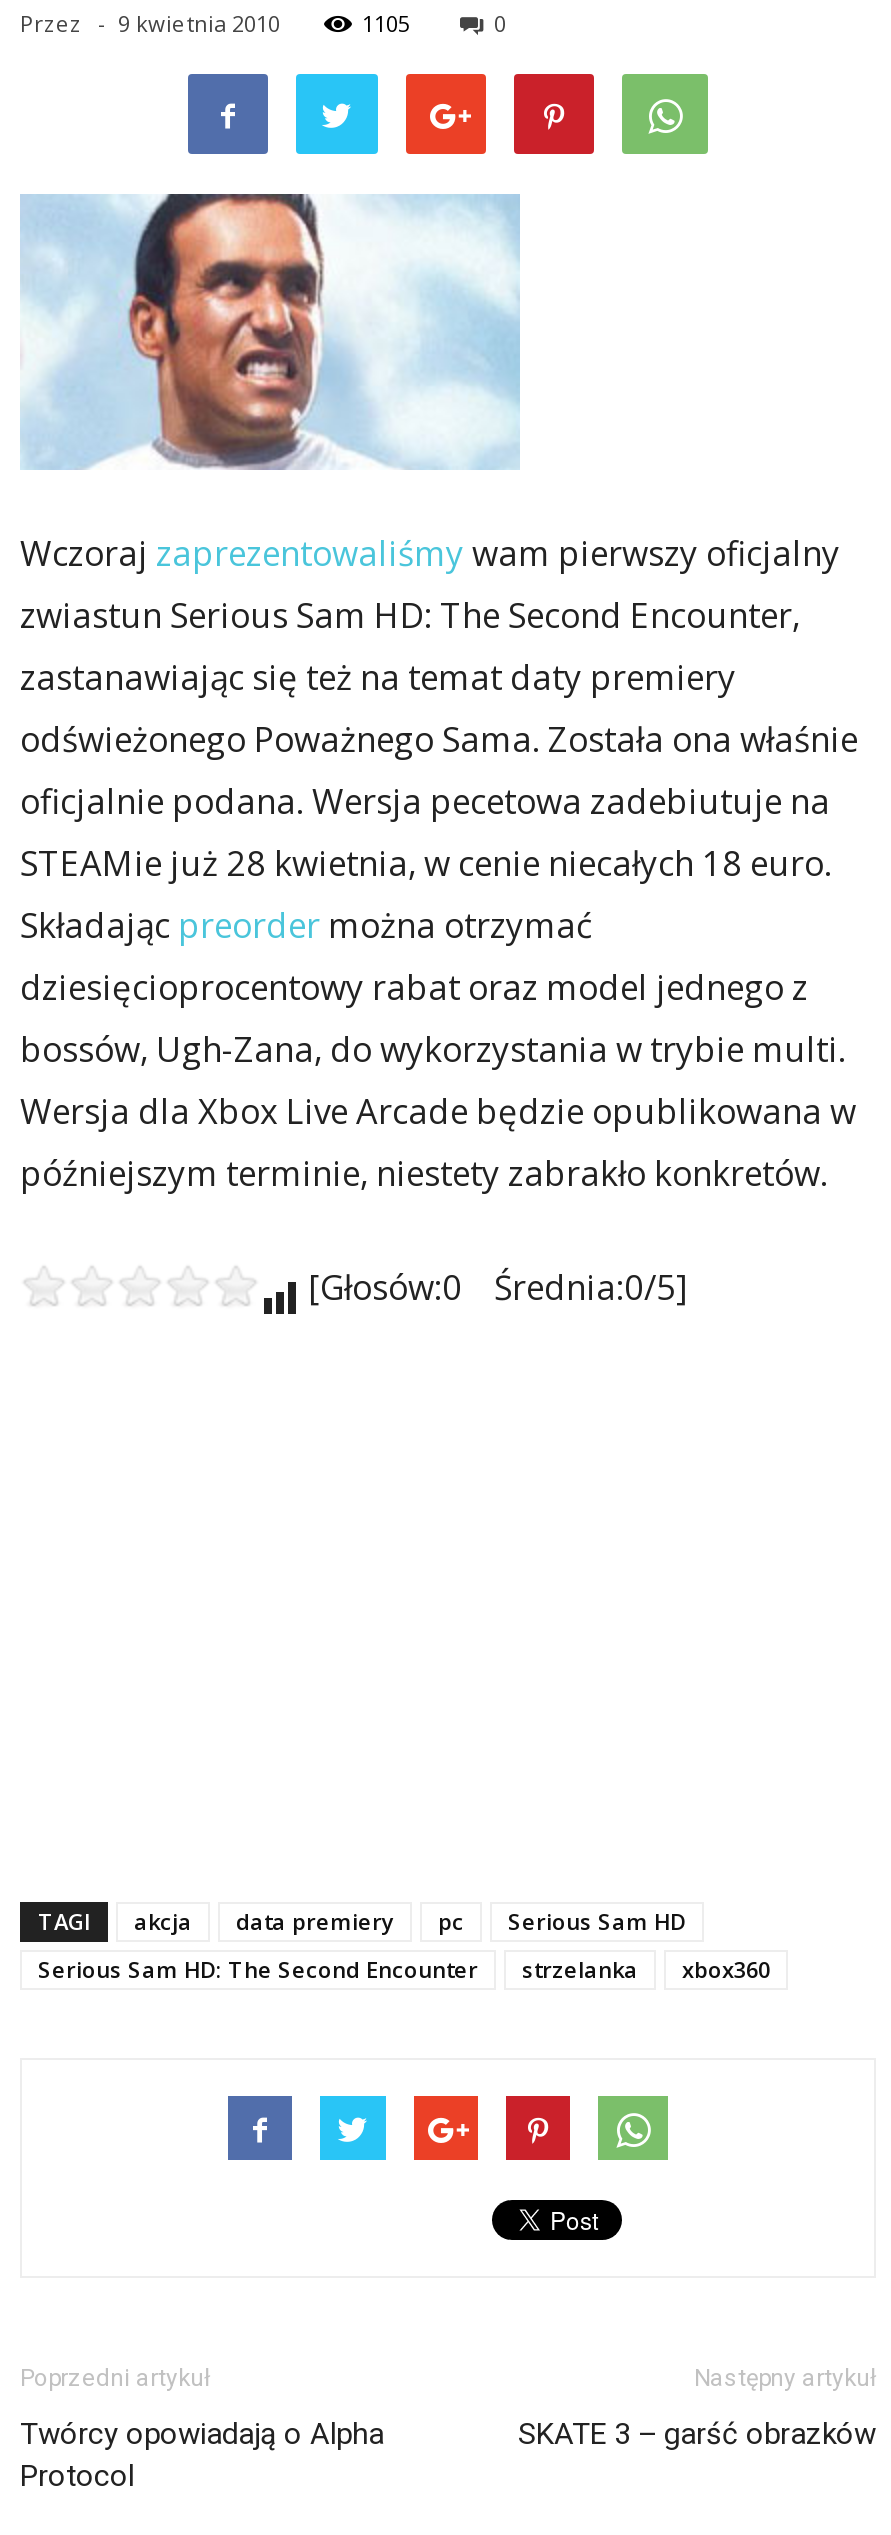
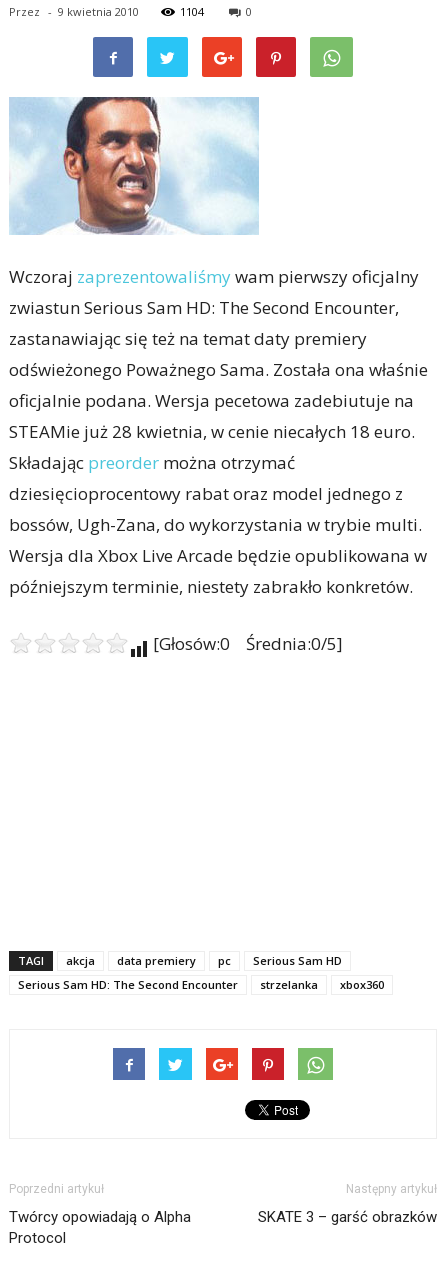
[362,8,410,38] 1105 -> [180,4,204,19] 1104

